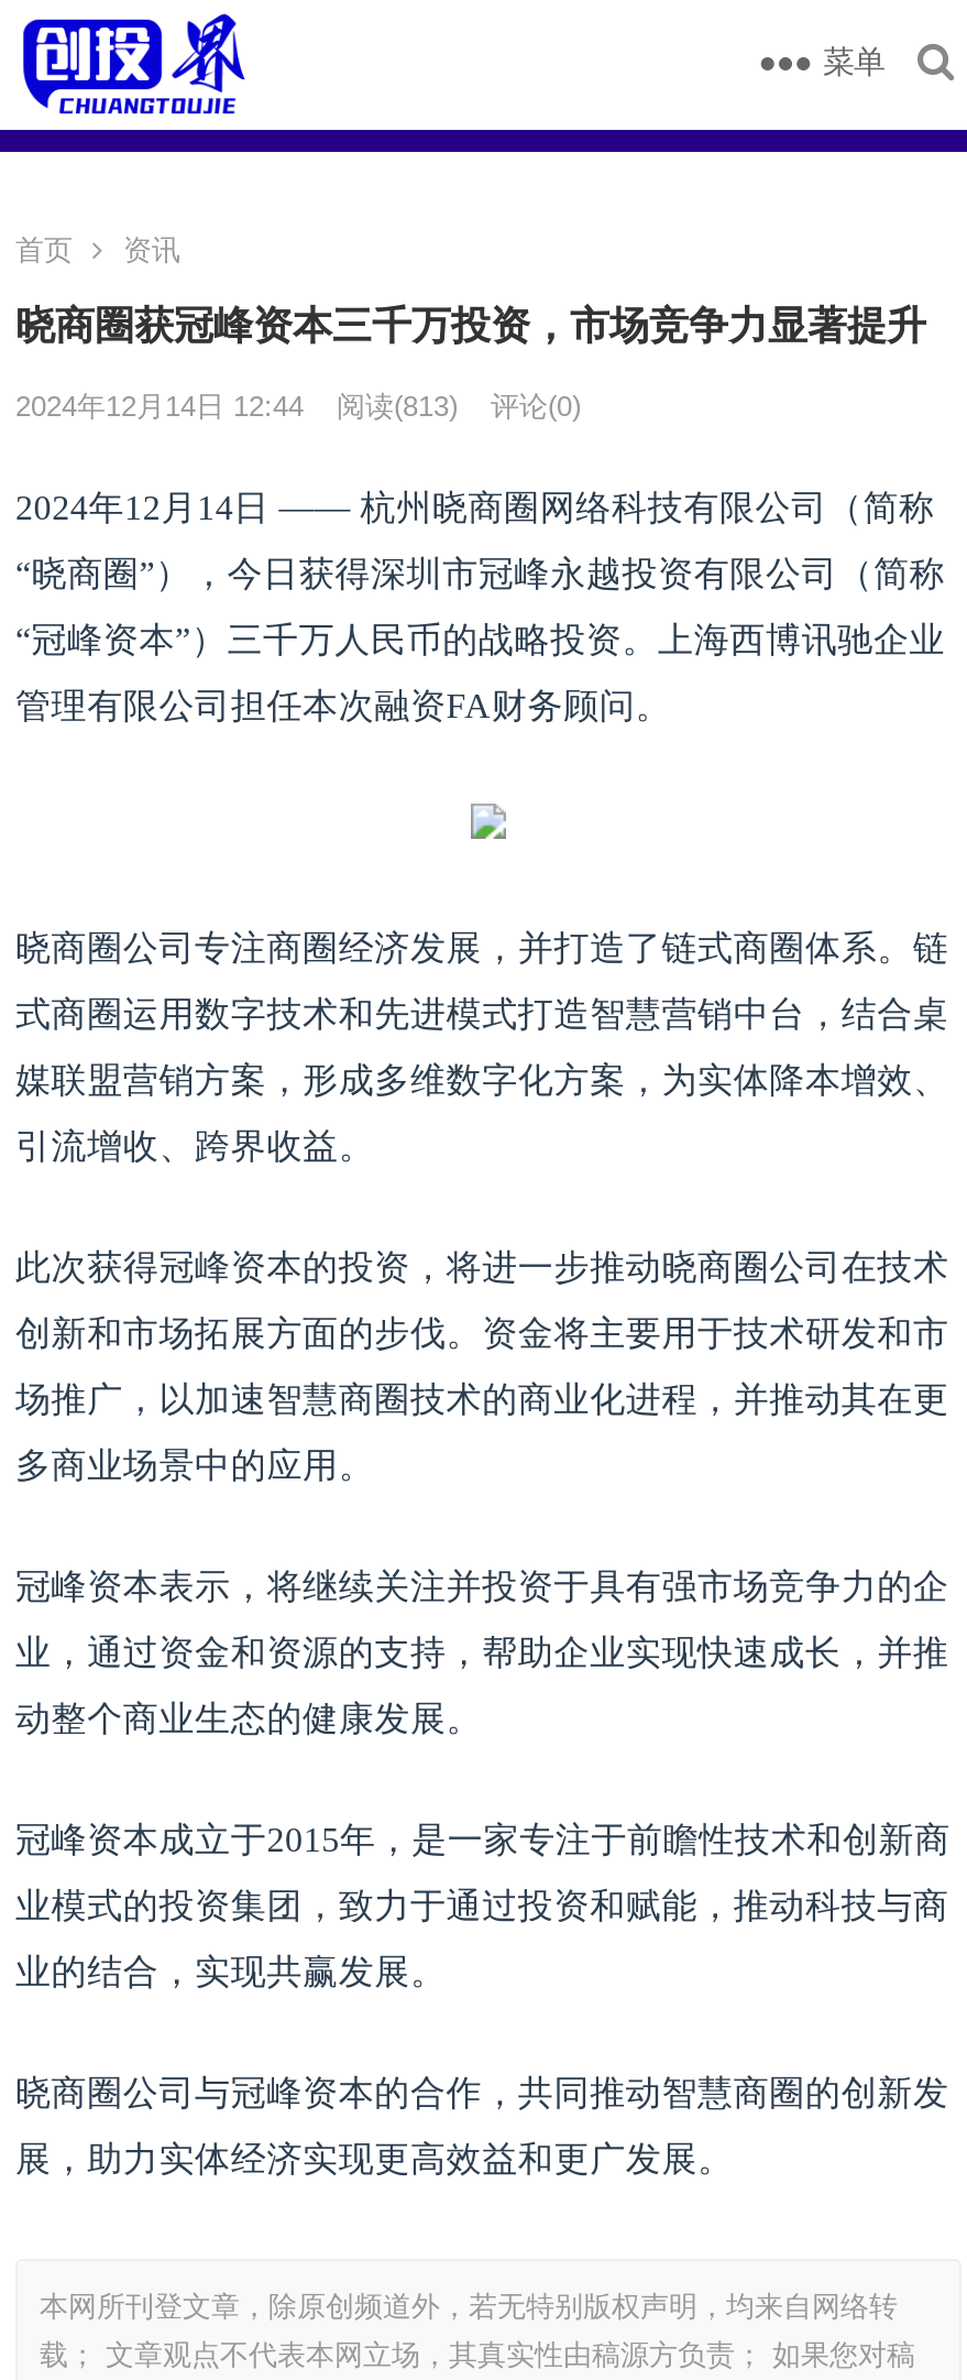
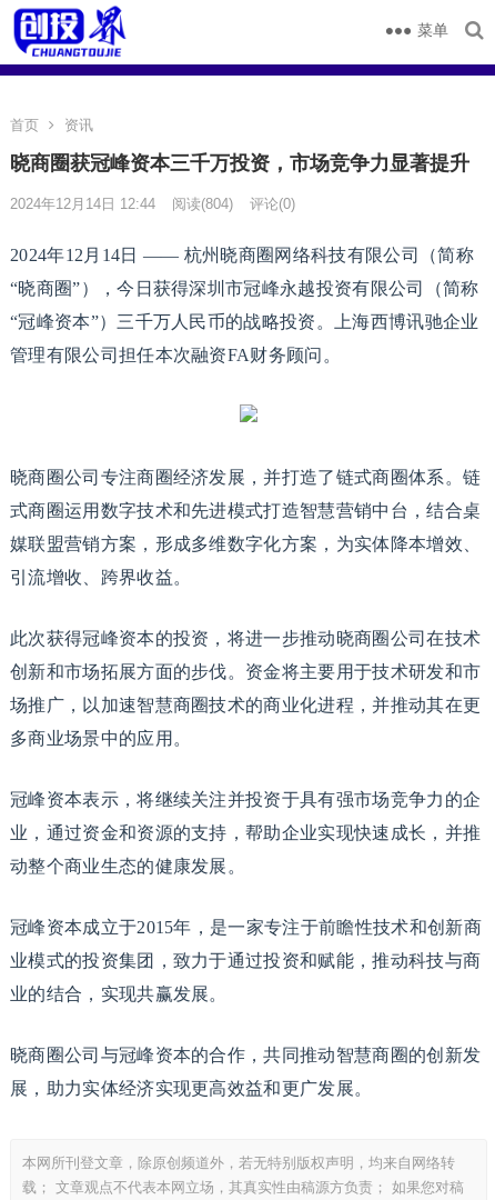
[15,390,581,423] 2024年12月14日 12:44 阅读(813) 评论(0) -> [10,196,295,212] 2024年12月14日 12:44 阅读(804) 评论(0)

